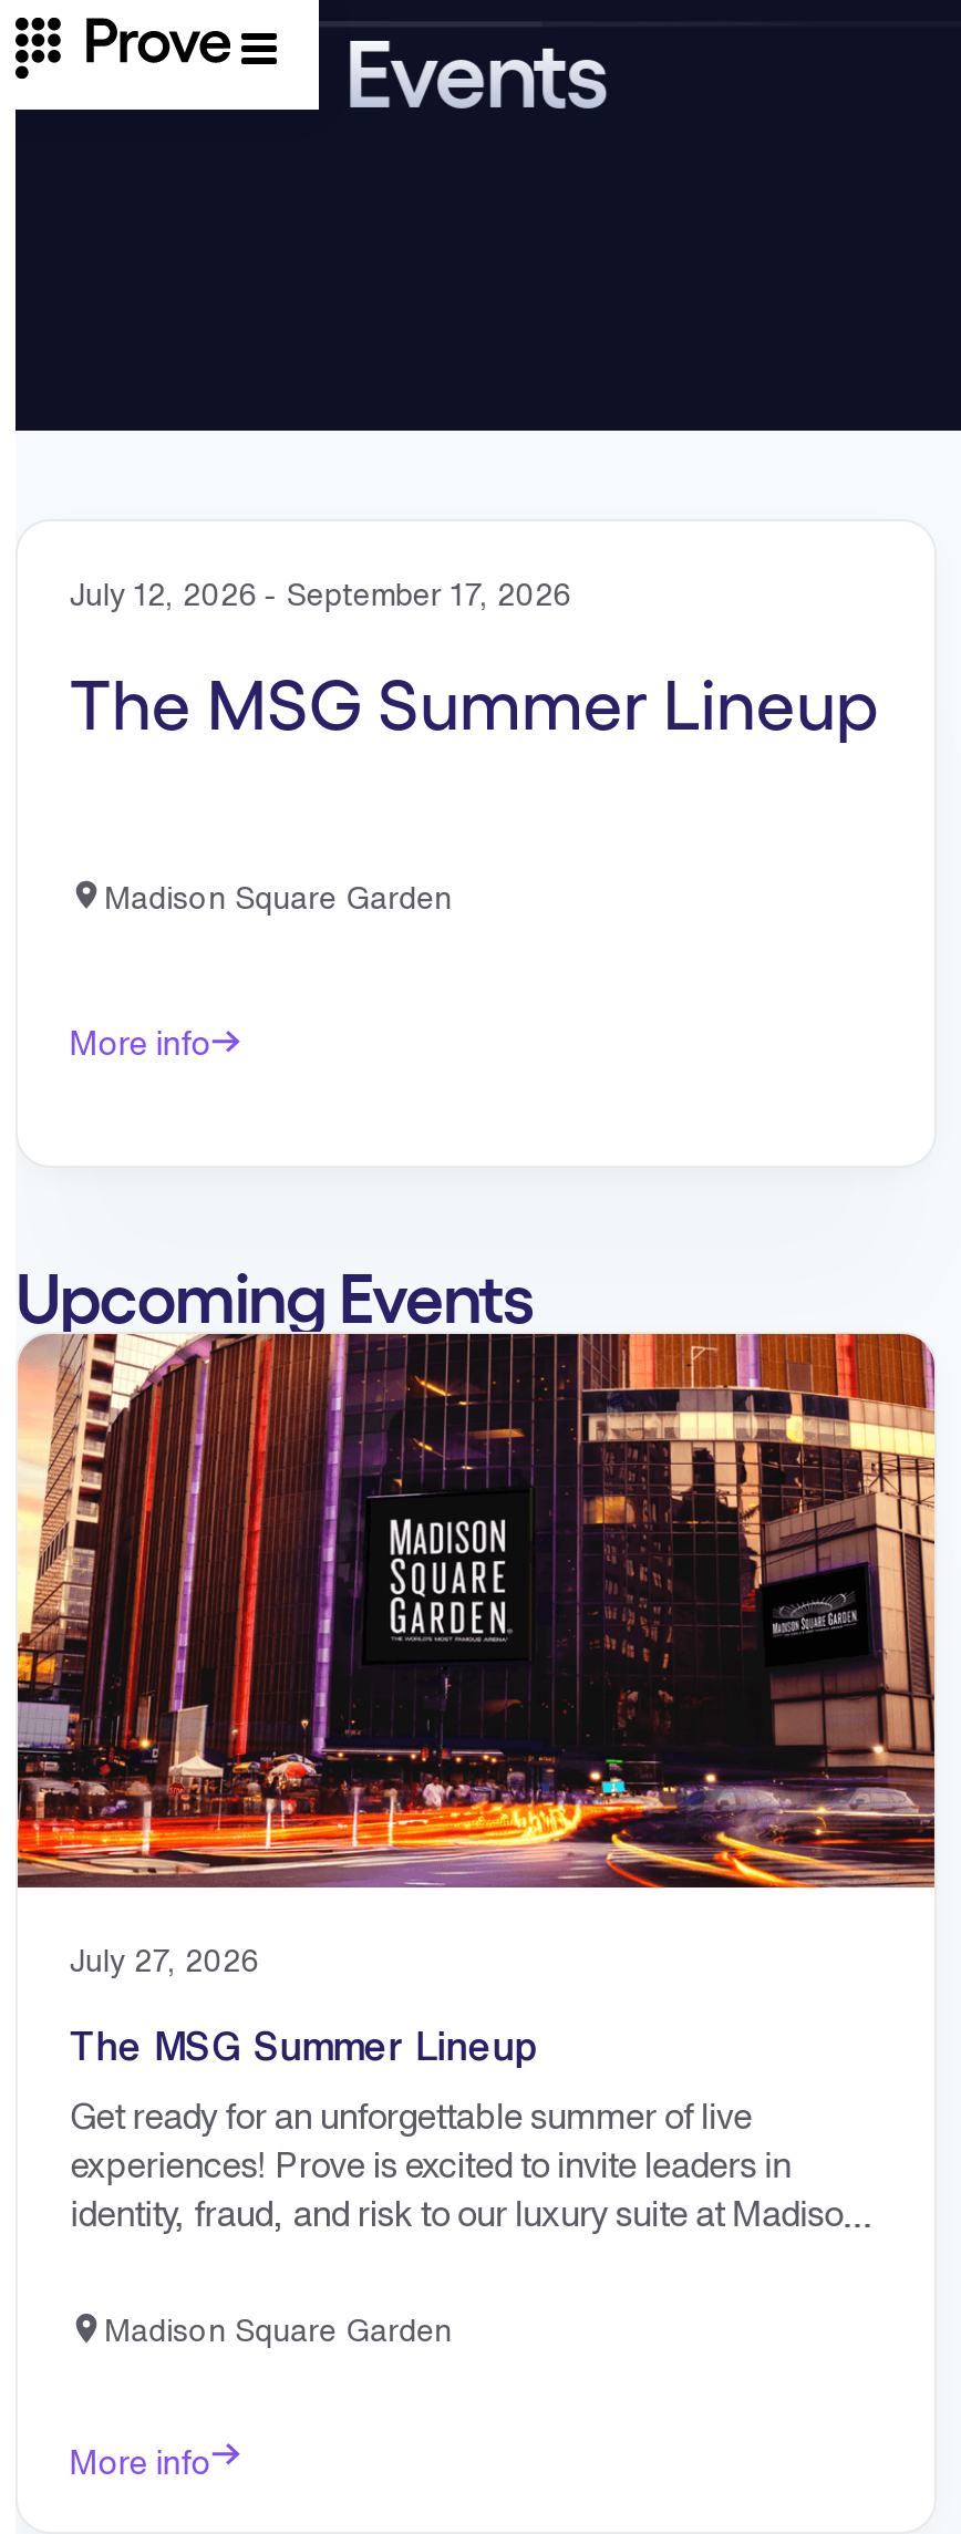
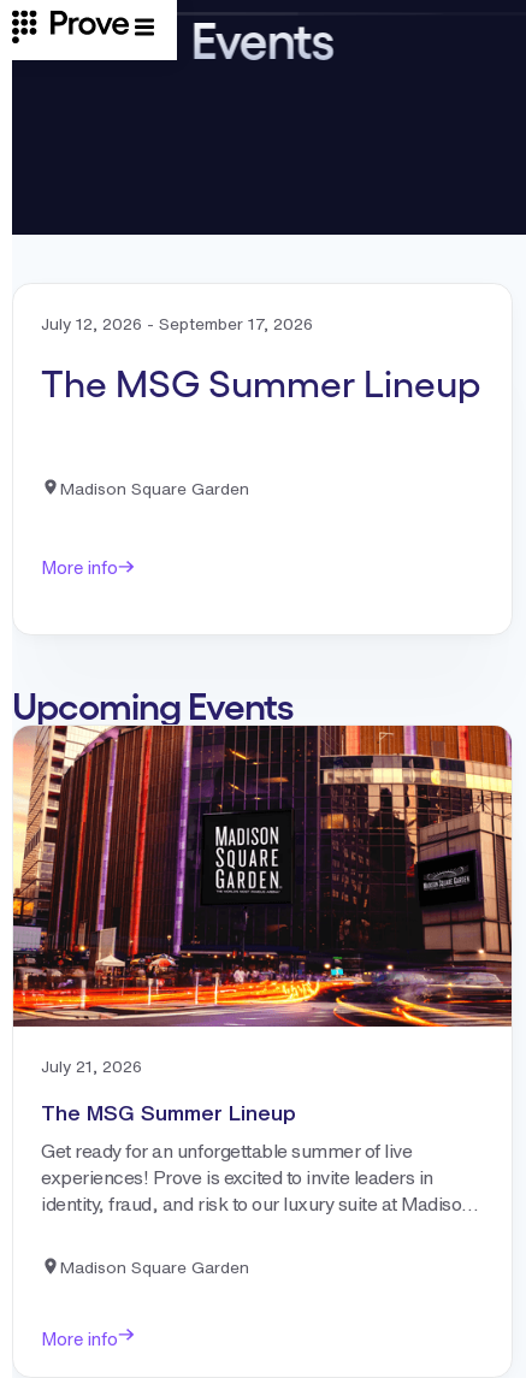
[69,1945,258,1976] July 27, 2026 -> [41,1058,142,1074] July 21, 2026

